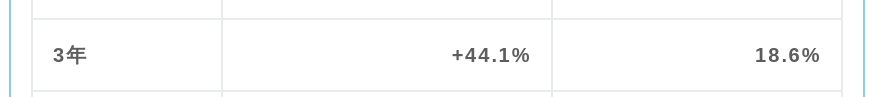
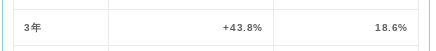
[452,44,531,66] +44.1% -> [223,22,263,33] +43.8%

